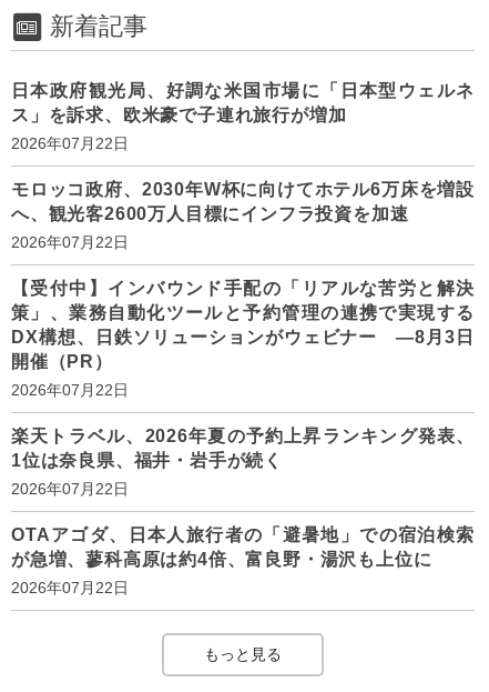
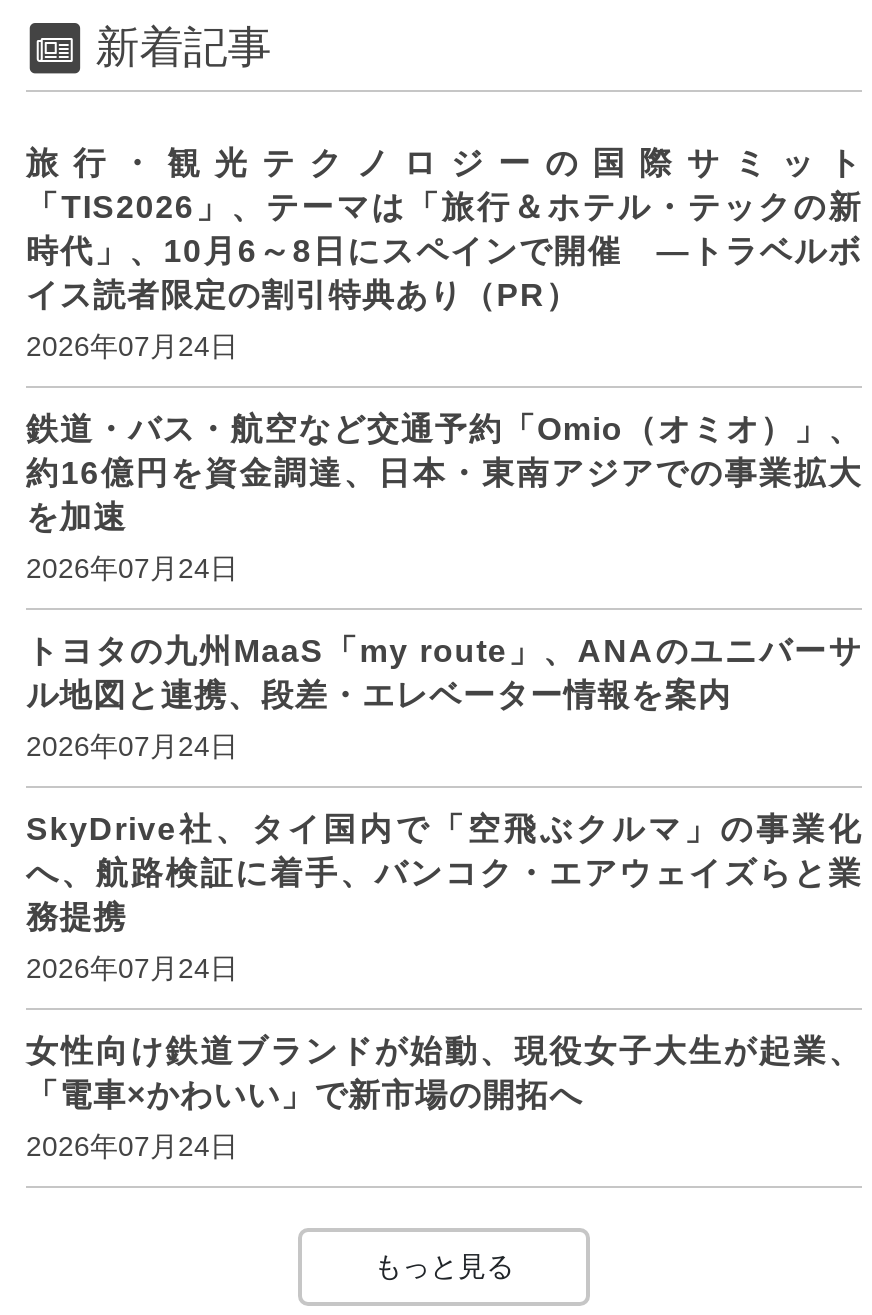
[11,81,475,125] 日本政府観光局、好調な米国市場に「日本型ウェルネ | ス」を訴求、欧米豪で子連れ旅行が増加 -> [26,146,862,312] 旅行・観光テクノロジーの国際サミット | 「TIS2026」、テーマは「旅行＆ホテル・テックの新 | 時代」、10月6～8日にスペインで開催 ―トラベルボ | イス読者限定の割引特典あり（PR）
[11,135,129,152] 2026年07月22日 -> [26,330,238,362] 2026年07月24日
[11,180,475,223] モロッコ政府、2030年W杯に向けてホテル6万床を増設 | へ、観光客2600万人目標にインフラ投資を加速 -> [26,412,862,534] 鉄道・バス・航空など交通予約「Omio（オミオ）」、 | 約16億円を資金調達、日本・東南アジアでの事業拡大 | を加速
[11,233,129,251] 2026年07月22日 -> [26,552,238,584] 2026年07月24日
[11,279,475,371] 【受付中】インバウンド手配の「リアルな苦労と解決 | 策」、業務自動化ツールと予約管理の連携で実現する | DX構想、日鉄ソリューションがウェビナー ―8月3日 | 開催（PR） -> [26,634,862,712] トヨタの九州MaaS「my route」、ANAのユニバーサ | ル地図と連携、段差・エレベーター情報を案内
[11,381,129,399] 2026年07月22日 -> [26,730,238,762] 2026年07月24日
[11,427,475,470] 楽天トラベル、2026年夏の予約上昇ランキング発表、 | 1位は奈良県、福井・岩手が続く -> [26,812,862,934] SkyDrive社、タイ国内で「空飛ぶクルマ」の事業化 | へ、航路検証に着手、バンコク・エアウェイズらと業 | 務提携
[11,480,129,498] 2026年07月22日 -> [26,952,238,984] 2026年07月24日
[11,525,475,569] OTAアゴダ、日本人旅行者の「避暑地」での宿泊検索 | が急増、蓼科高原は約4倍、富良野・湯沢も上位に -> [26,1034,862,1112] 女性向け鉄道ブランドが始動、現役女子大生が起業、 | 「電車×かわいい」で新市場の開拓へ
[11,579,129,597] 2026年07月22日 -> [26,1130,238,1162] 2026年07月24日

